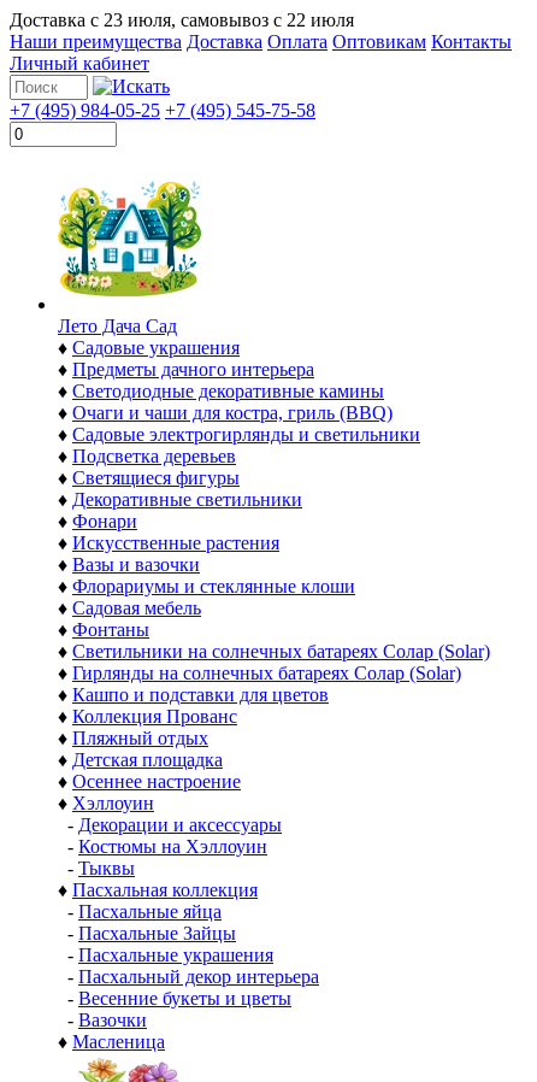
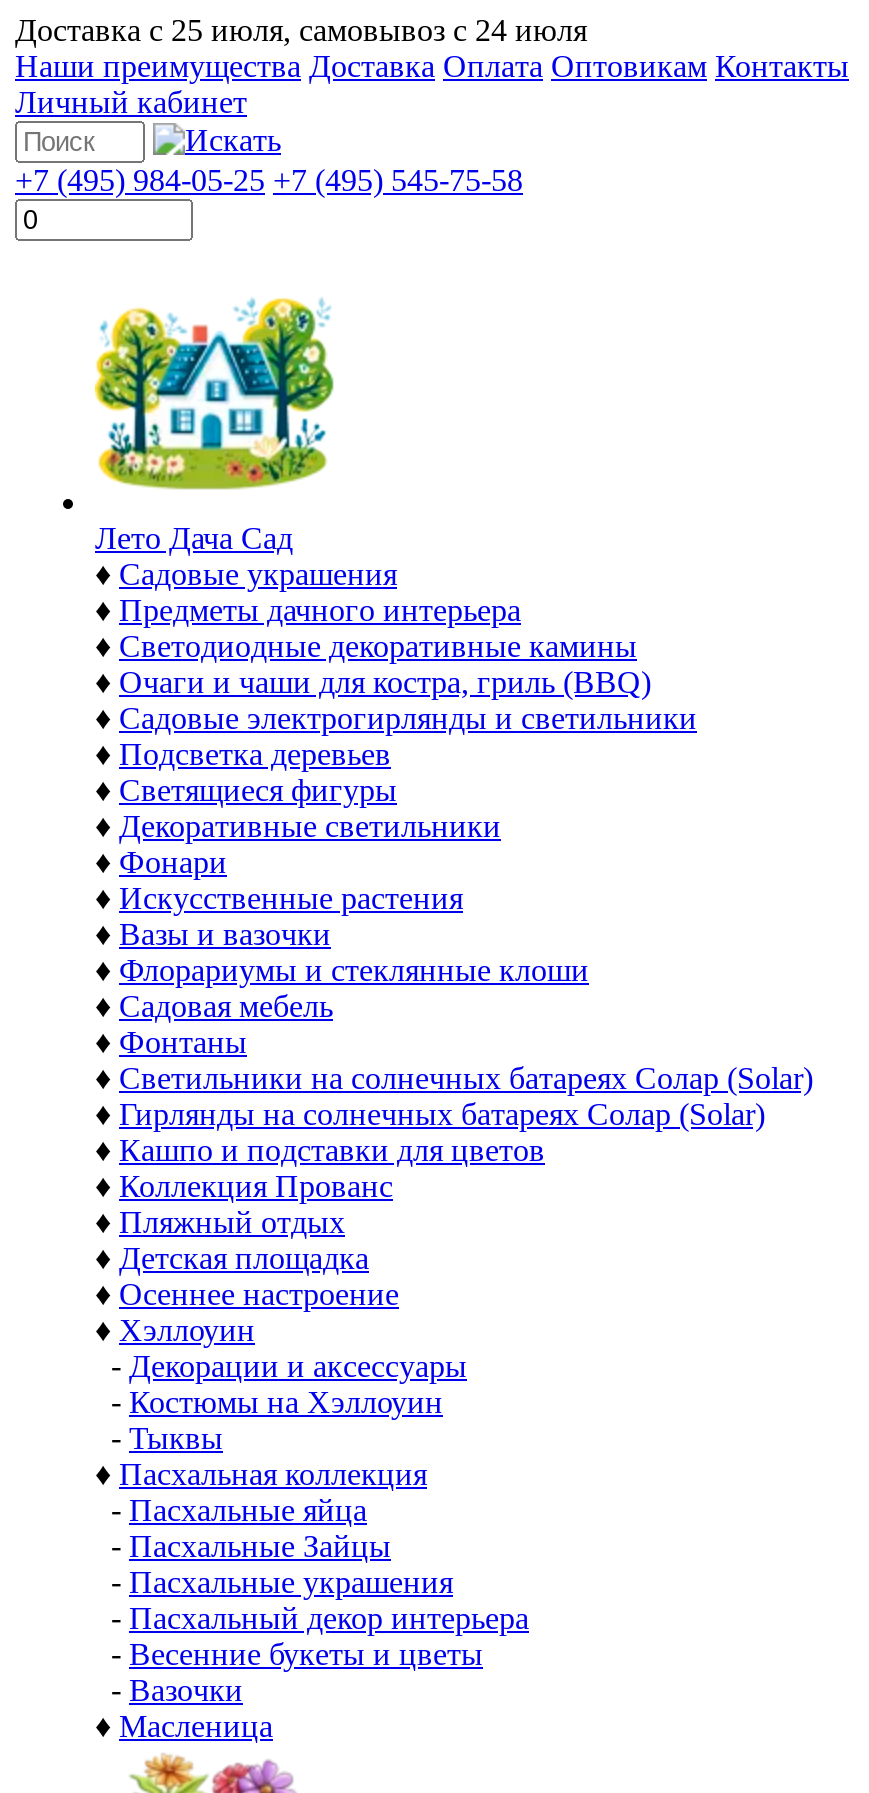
[10,10,354,30] Доставка с 23 июля, самовывоз с 22 июля -> [15,13,587,47] Доставка с 25 июля, самовывоз с 24 июля

